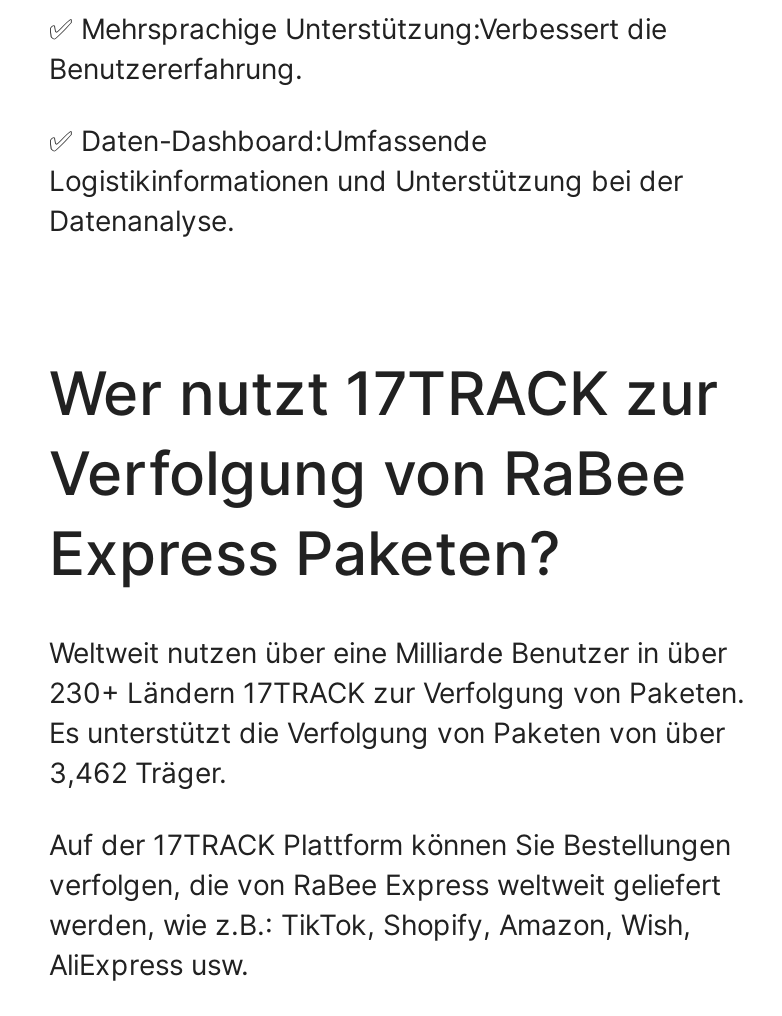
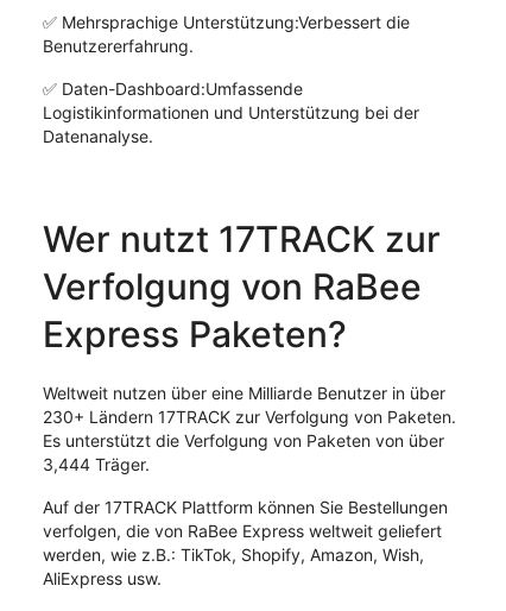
[49,755,227,789] 3,462 Träger. -> [43,454,150,474] 3,444 Träger.

